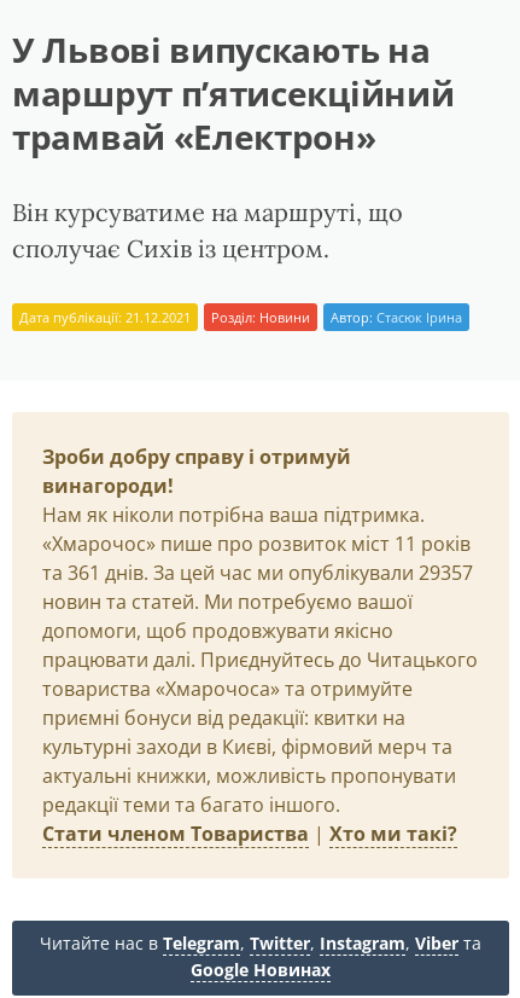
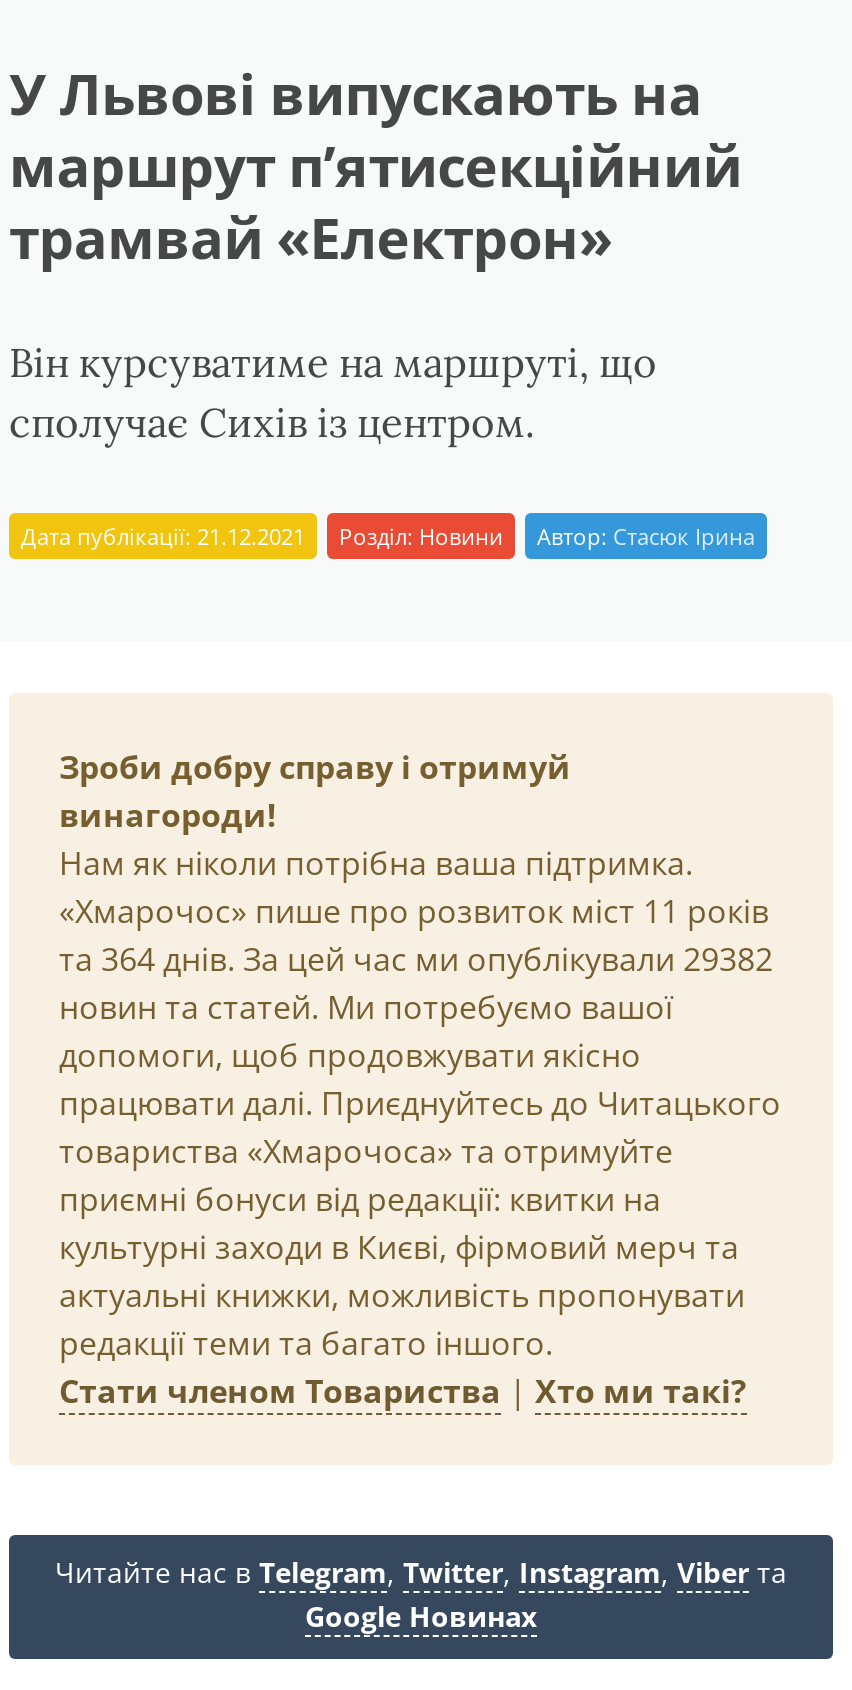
[42,559,473,586] та 361 днів. За цей час ми опублікували 29357 -> [59,937,773,981] та 364 днів. За цей час ми опублікували 29382

